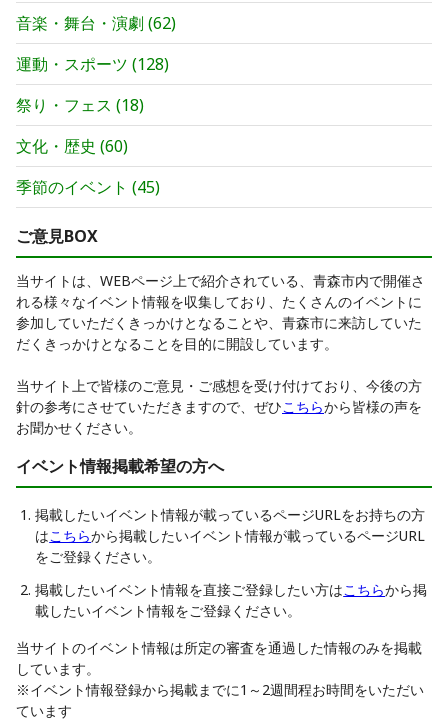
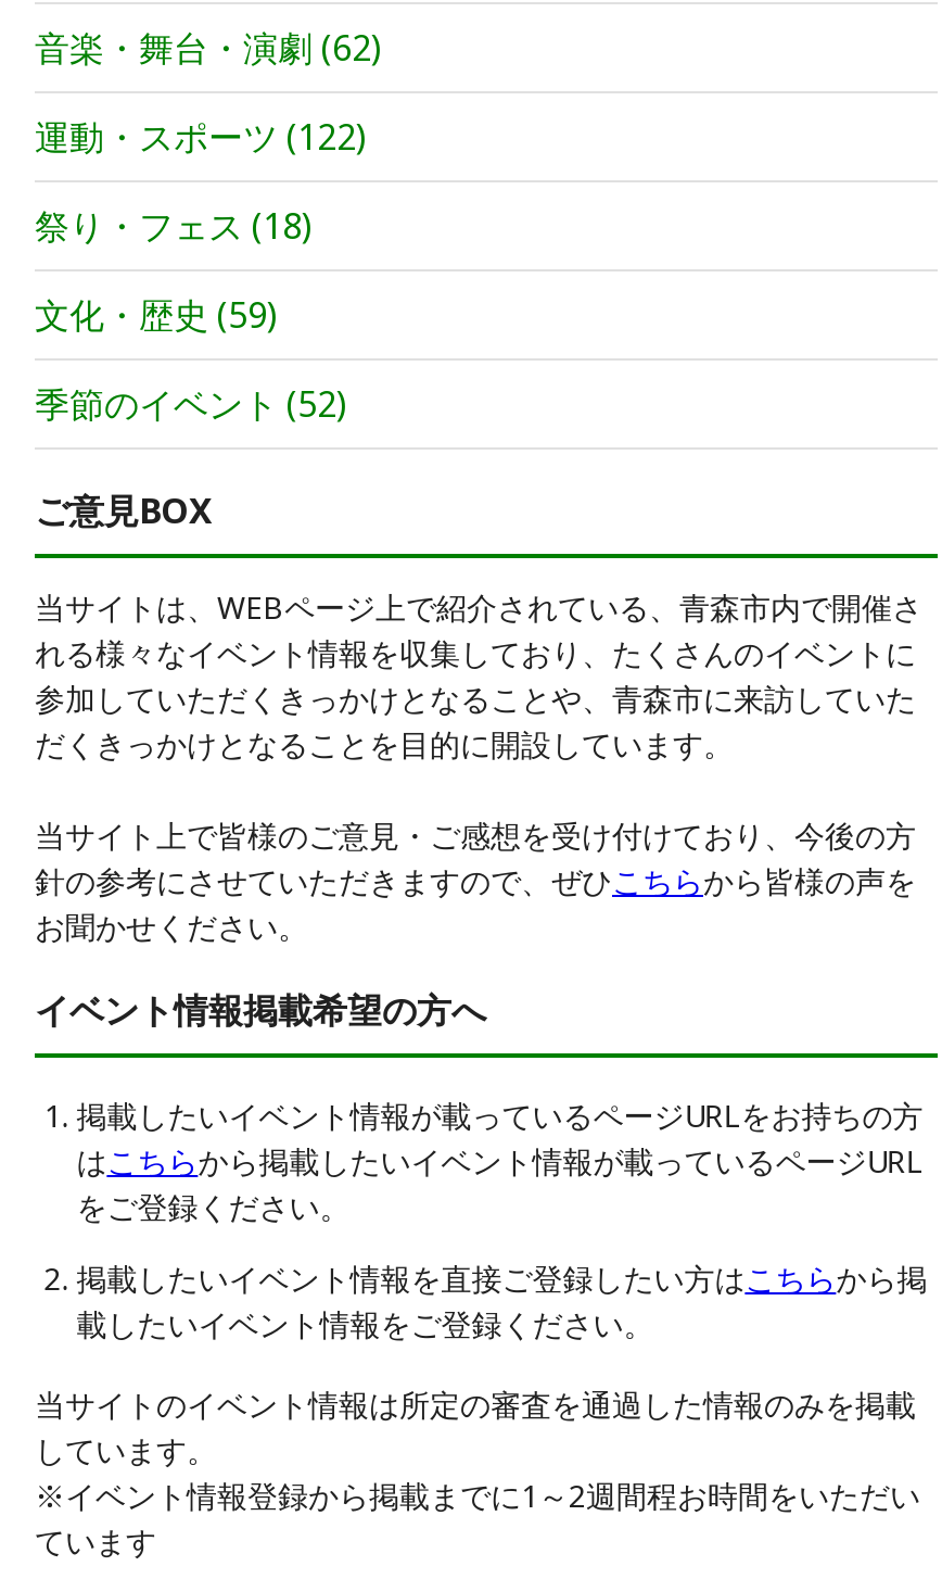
[16,53,169,75] 運動・スポーツ(128) -> [35,113,367,161] 運動・スポーツ(122)
[16,135,128,157] 文化・歴史(60) -> [35,291,278,339] 文化・歴史(59)
[16,176,160,198] 季節のイベント(45) -> [35,380,347,428] 季節のイベント(52)

